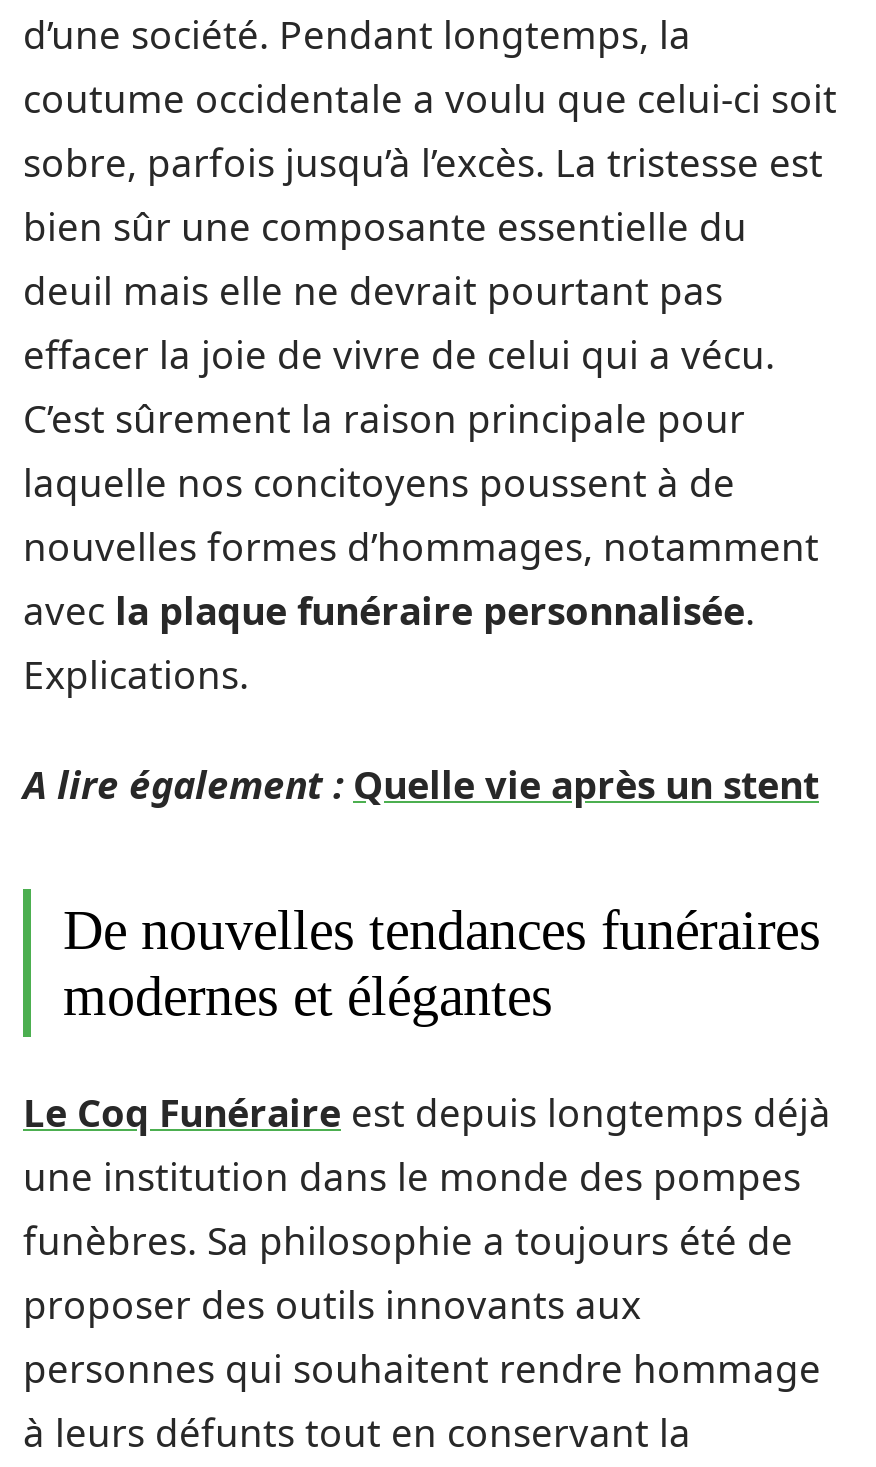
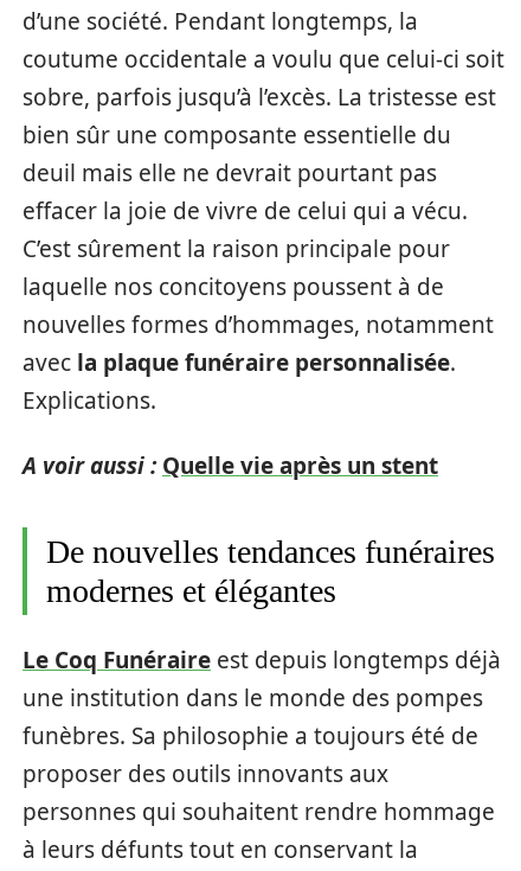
[23,758,819,810] A lire également : Quelle vie après un stent -> [22,450,438,481] A voir aussi : Quelle vie après un stent

